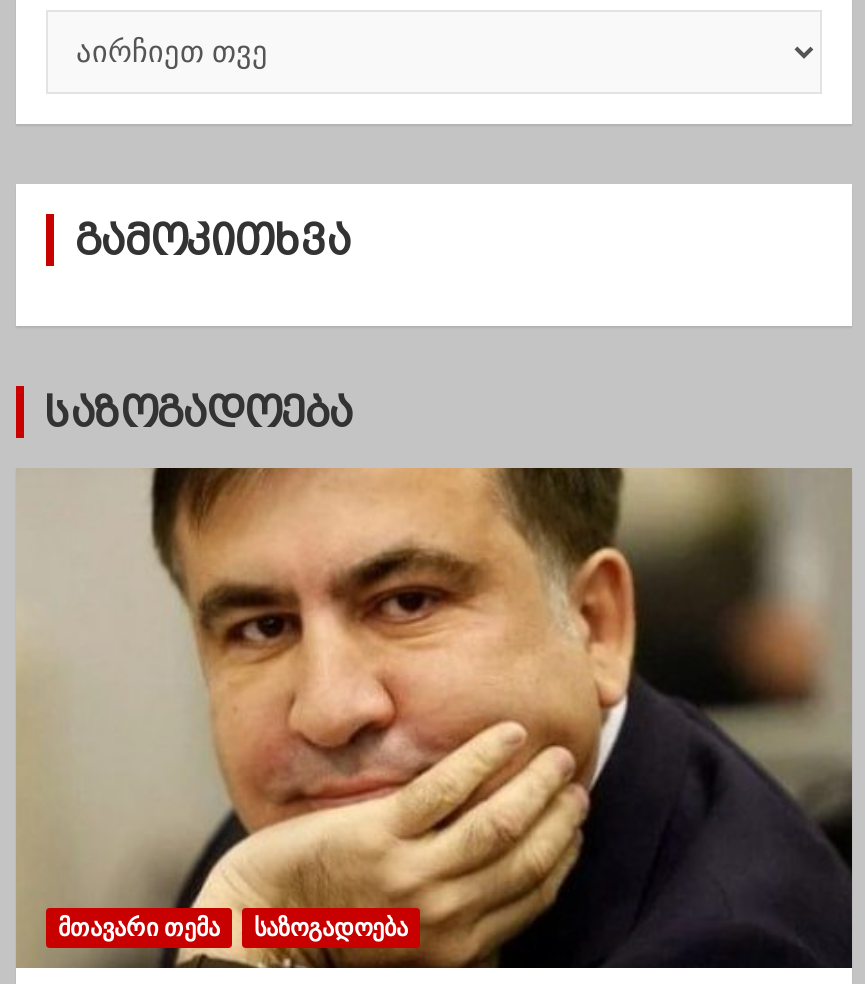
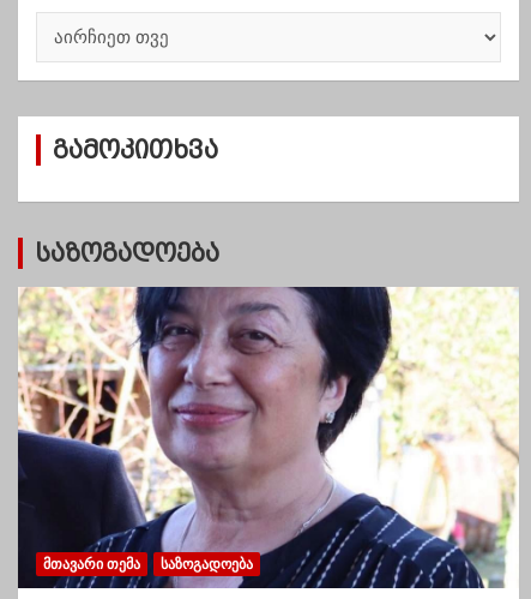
[16,465,854,971] [image] -> [17,286,519,589] [image]

